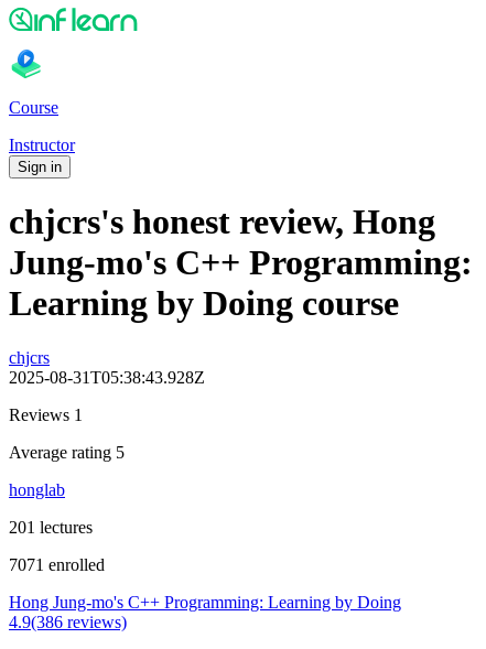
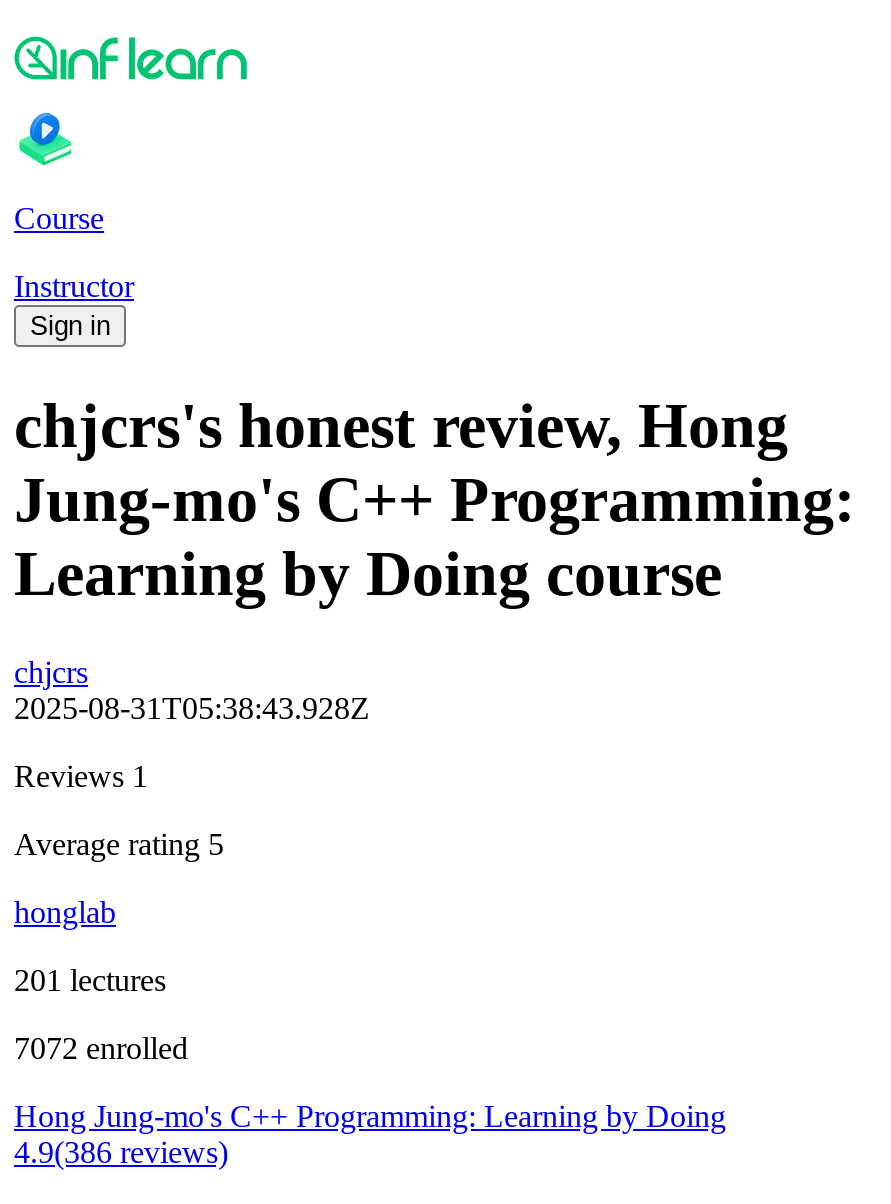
[9,555,105,574] 7071 enrolled -> [14,1031,188,1065] 7072 enrolled

